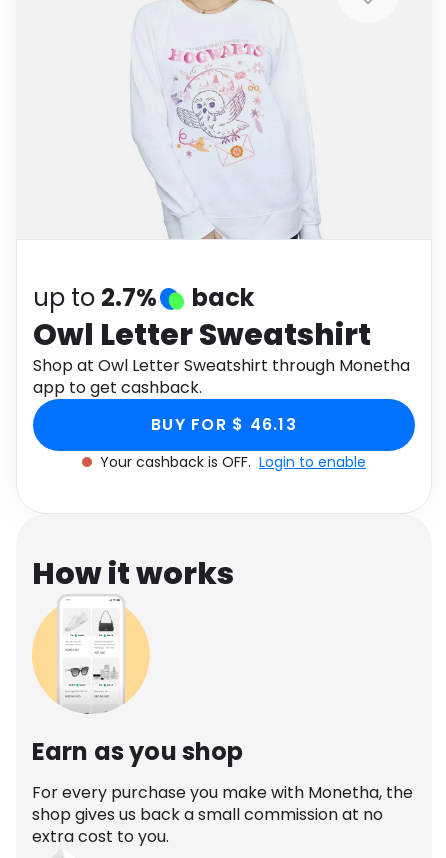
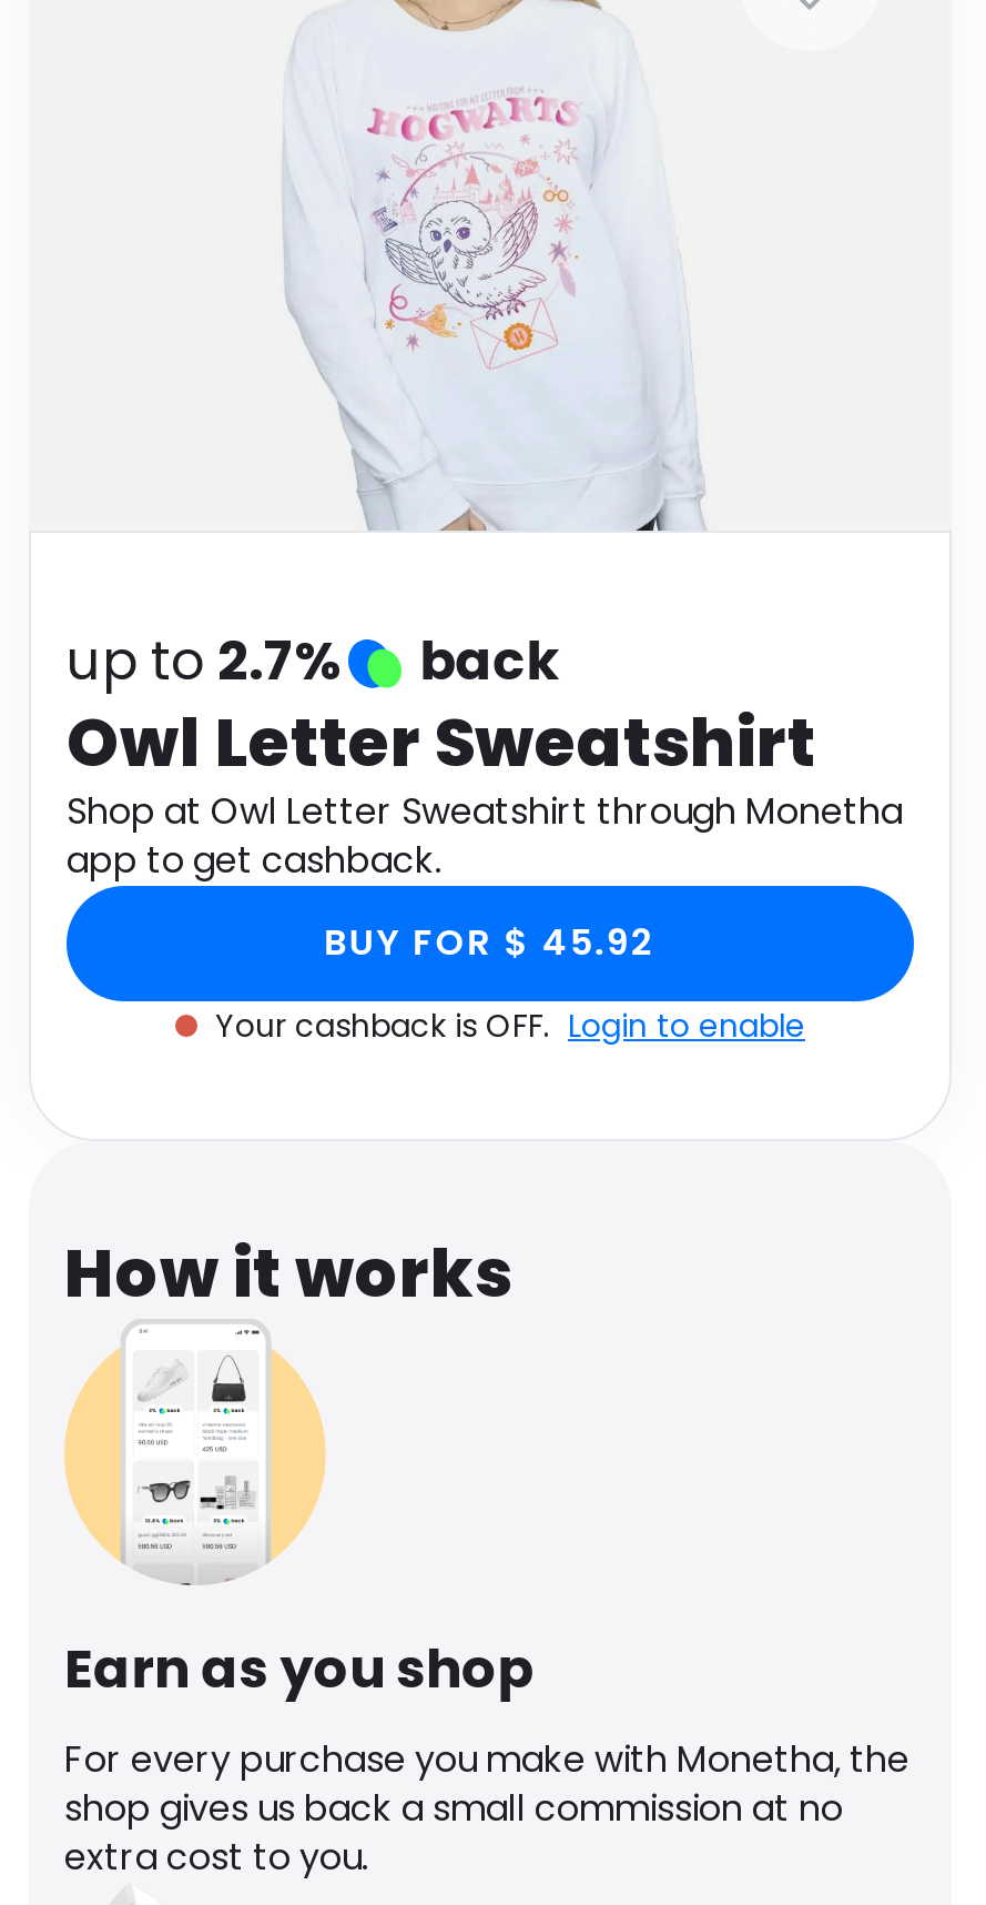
[151,413,297,436] BUY FOR $ 46.13 -> [324,917,656,968] BUY FOR $ 45.92

